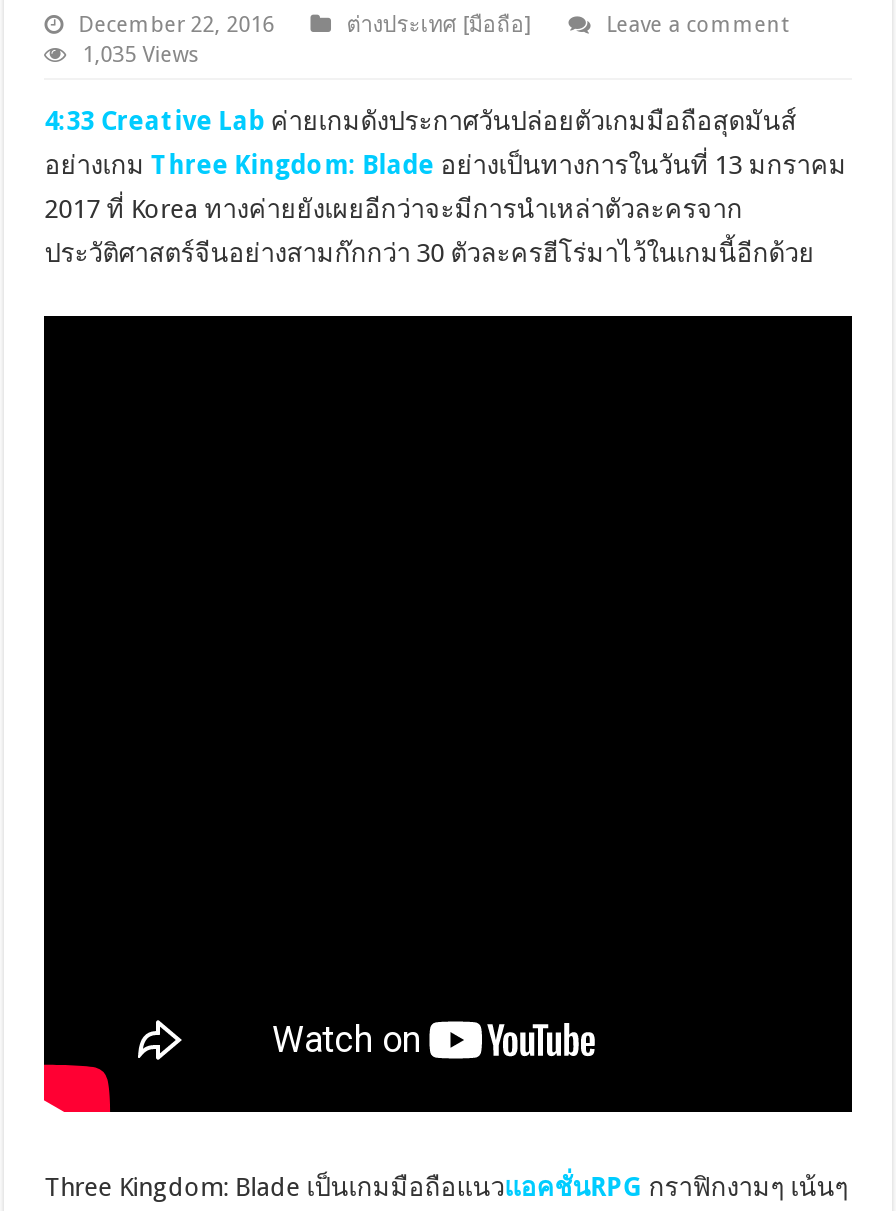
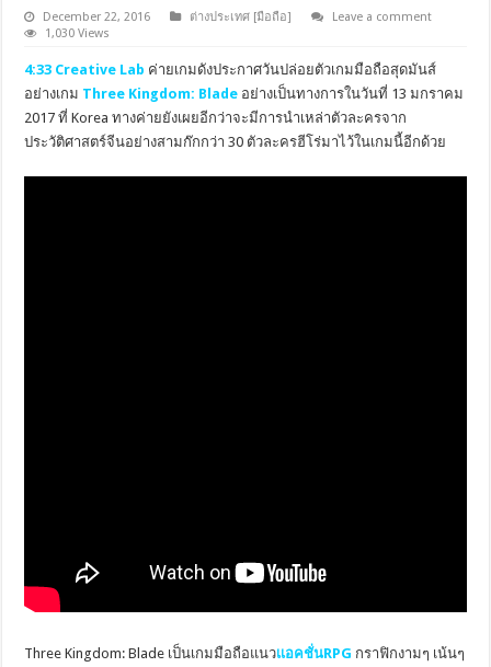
[82,42,200,68] 1,035 Views -> [45,26,110,41] 1,030 Views

